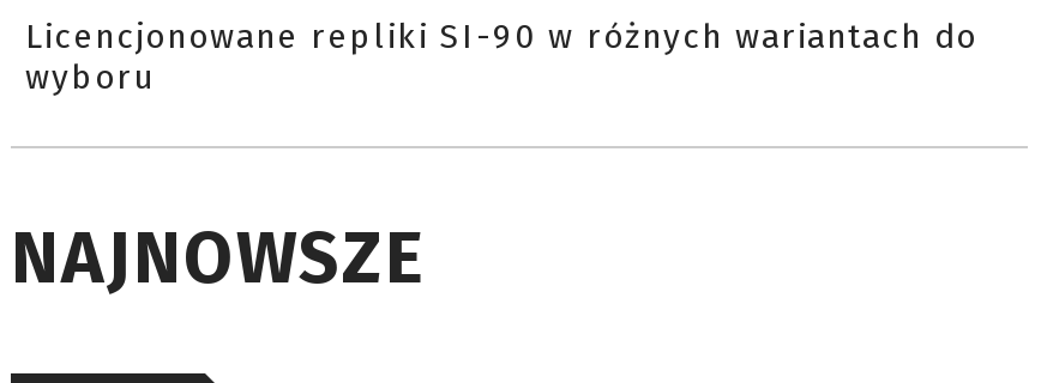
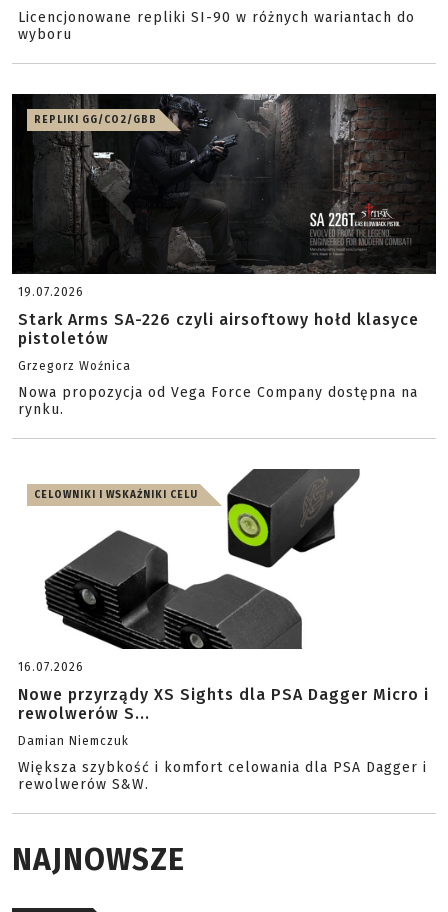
none -> [11,93,437,275] [image] | REPLIKI GG/CO2/GBB
none -> [18,285,419,418] 19.07.2026 | Stark Arms SA-226 czyli airsoftowy hołd klasyce | pistoletów | Grzegorz Woźnica | Nowa propozycja od Vega Force Company dostępna na | rynku.
none -> [18,660,429,793] 16.07.2026 | Nowe przyrządy XS Sights dla PSA Dagger Micro i | rewolwerów S... | Damian Niemczuk | Większa szybkość i komfort celowania dla PSA Dagger i | rewolwerów S&W.
none -> [34,468,361,650] [image] | CELOWNIKI I WSKAŹNIKI CELU

